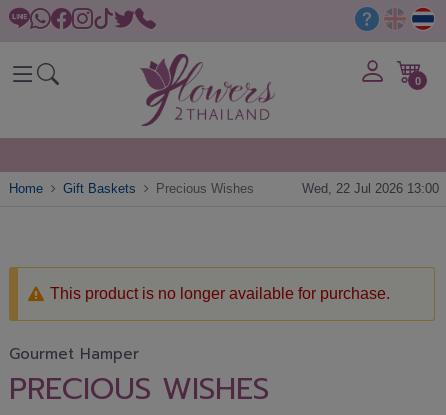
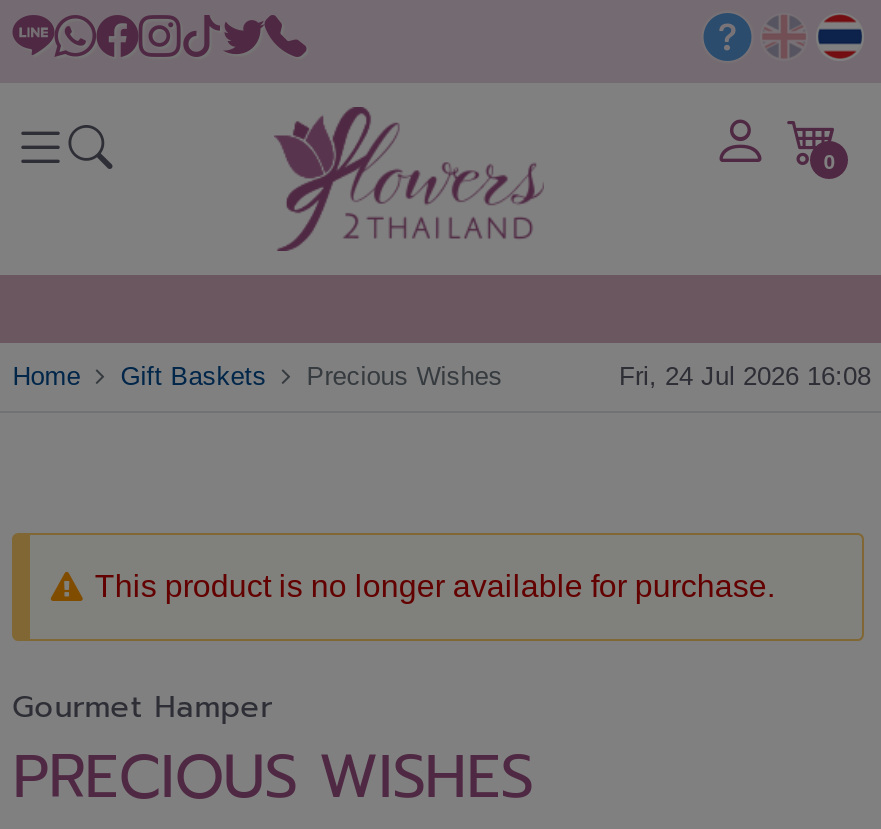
[301,181,438,196] Wed, 22 Jul 2026 13:00 -> [619,361,871,391] Fri, 24 Jul 2026 16:08

